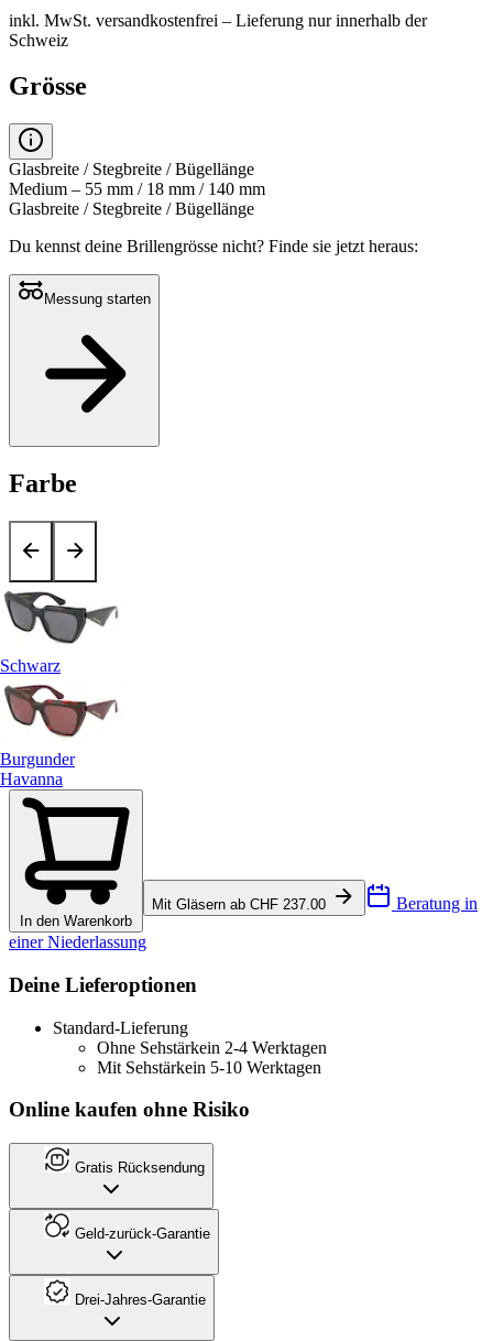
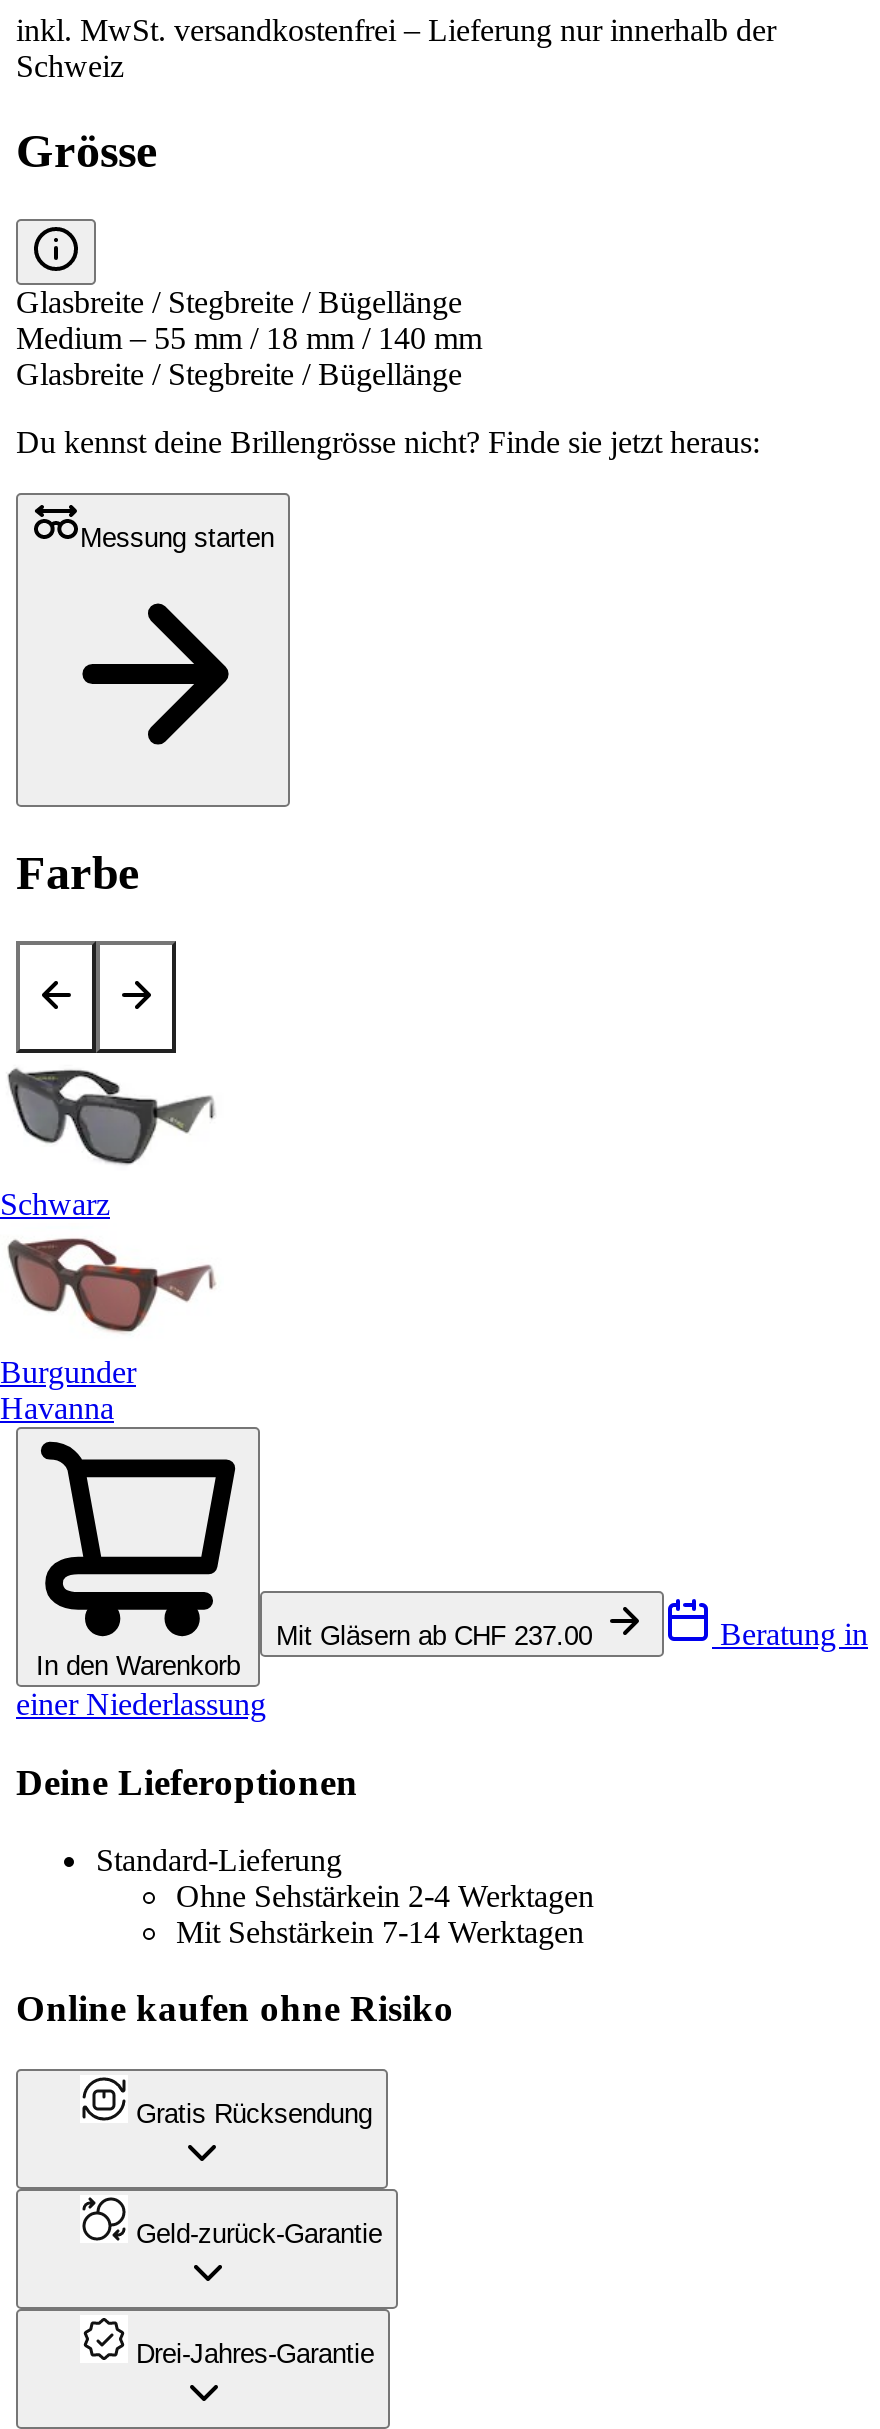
[97,1058,321,1076] Mit Sehstärkein 5-10 Werktagen -> [176,1914,584,1948] Mit Sehstärkein 7-14 Werktagen

